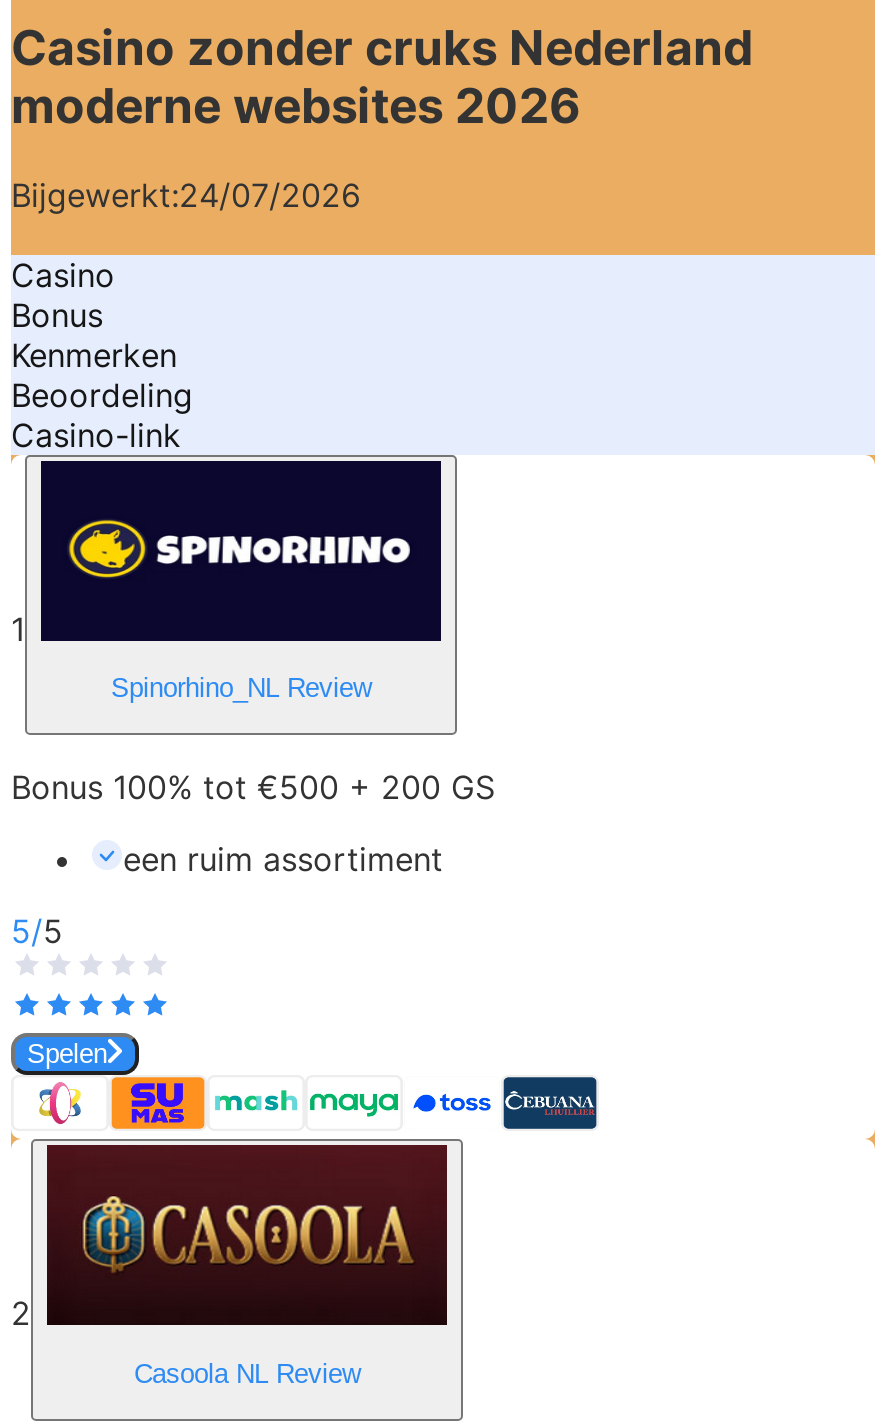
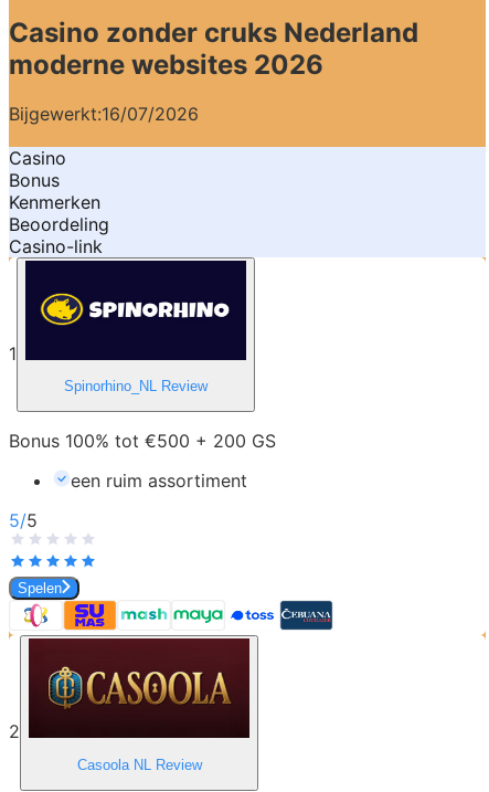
[11,175,361,215] Bijgewerkt:24/07/2026 -> [9,103,199,125] Bijgewerkt:16/07/2026

